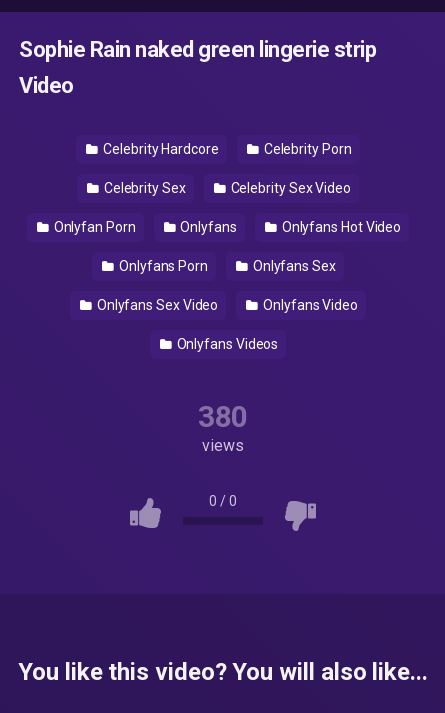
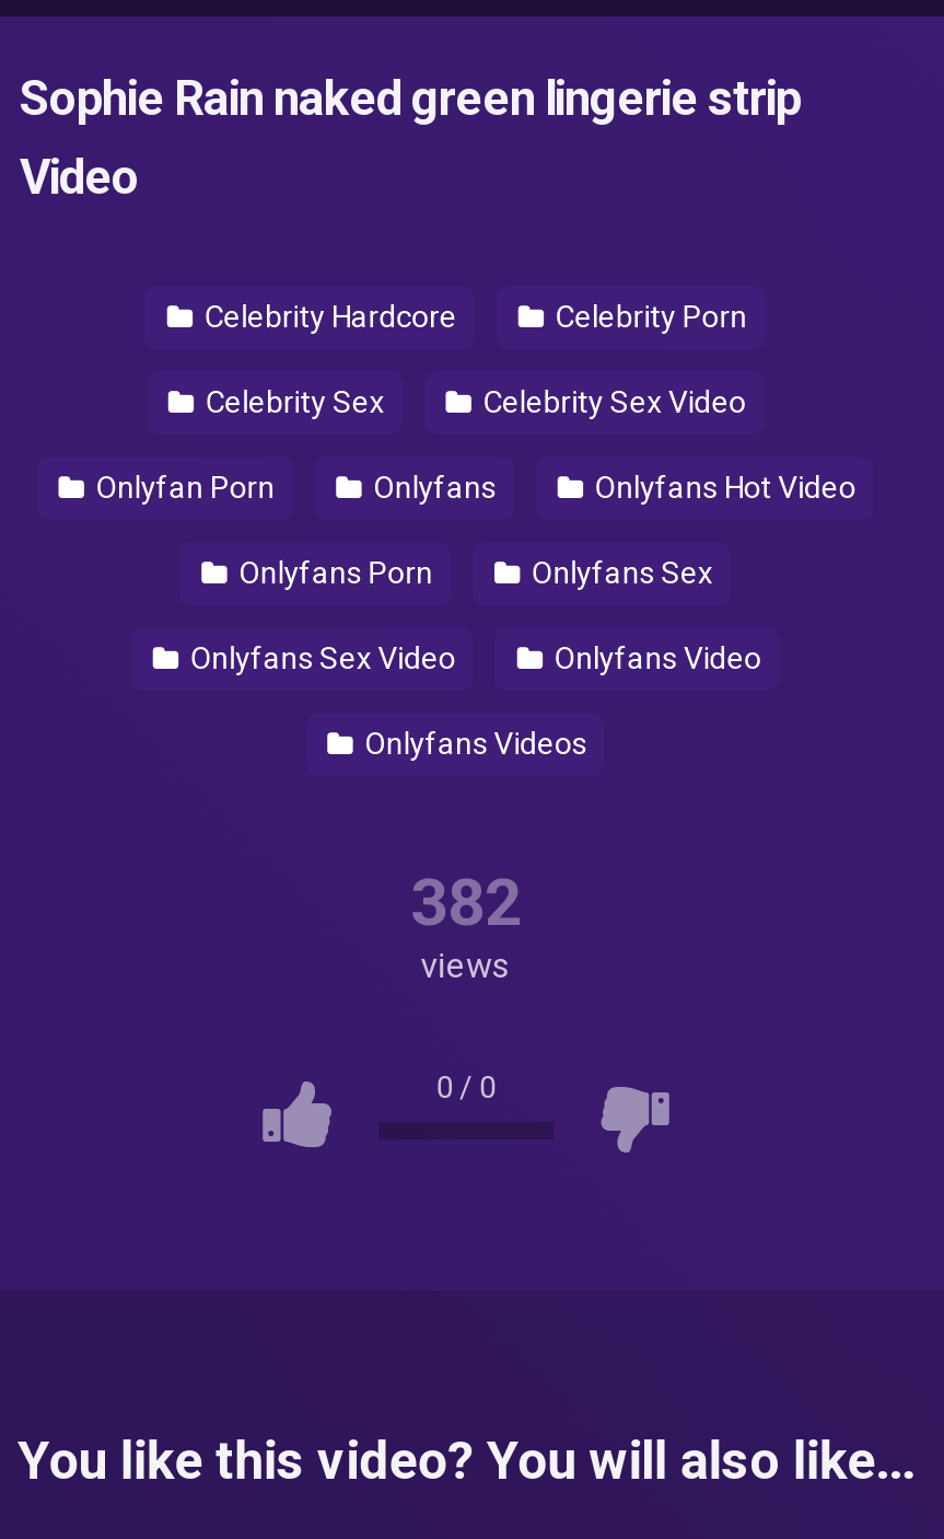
[198,399,248,434] 380 -> [410,864,522,940] 382

